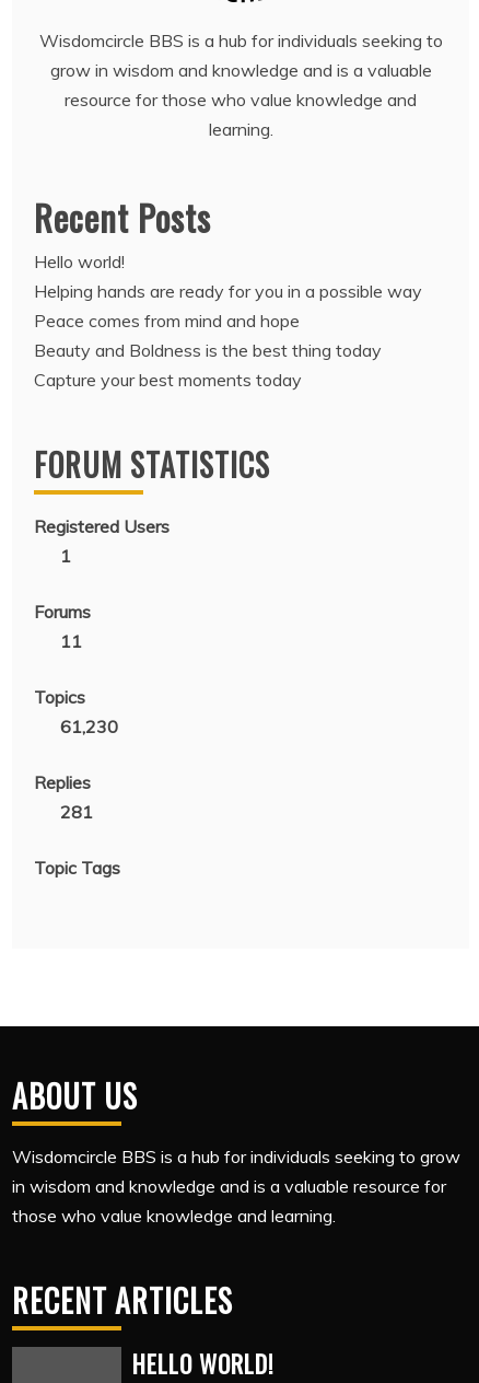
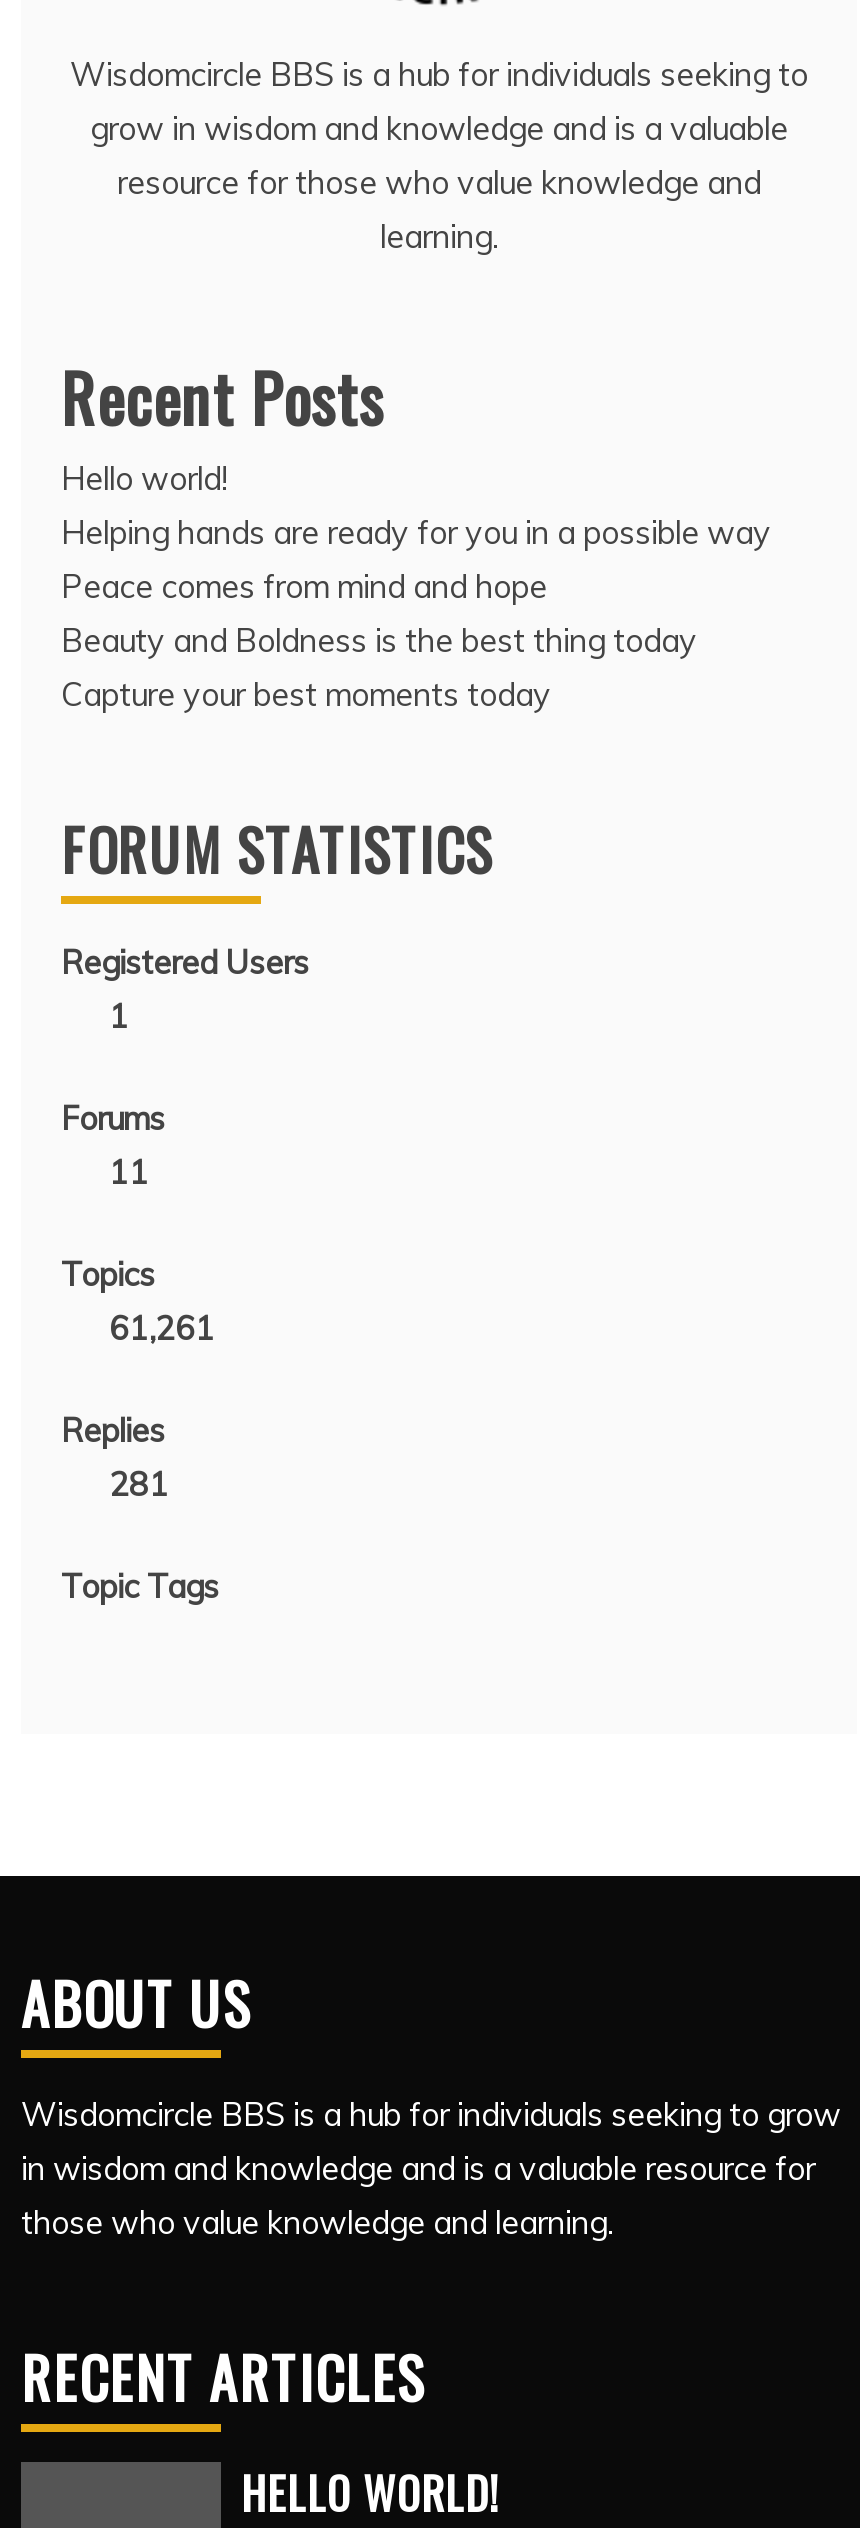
[60,716,118,738] 61,230 -> [109,1308,215,1348] 61,261

